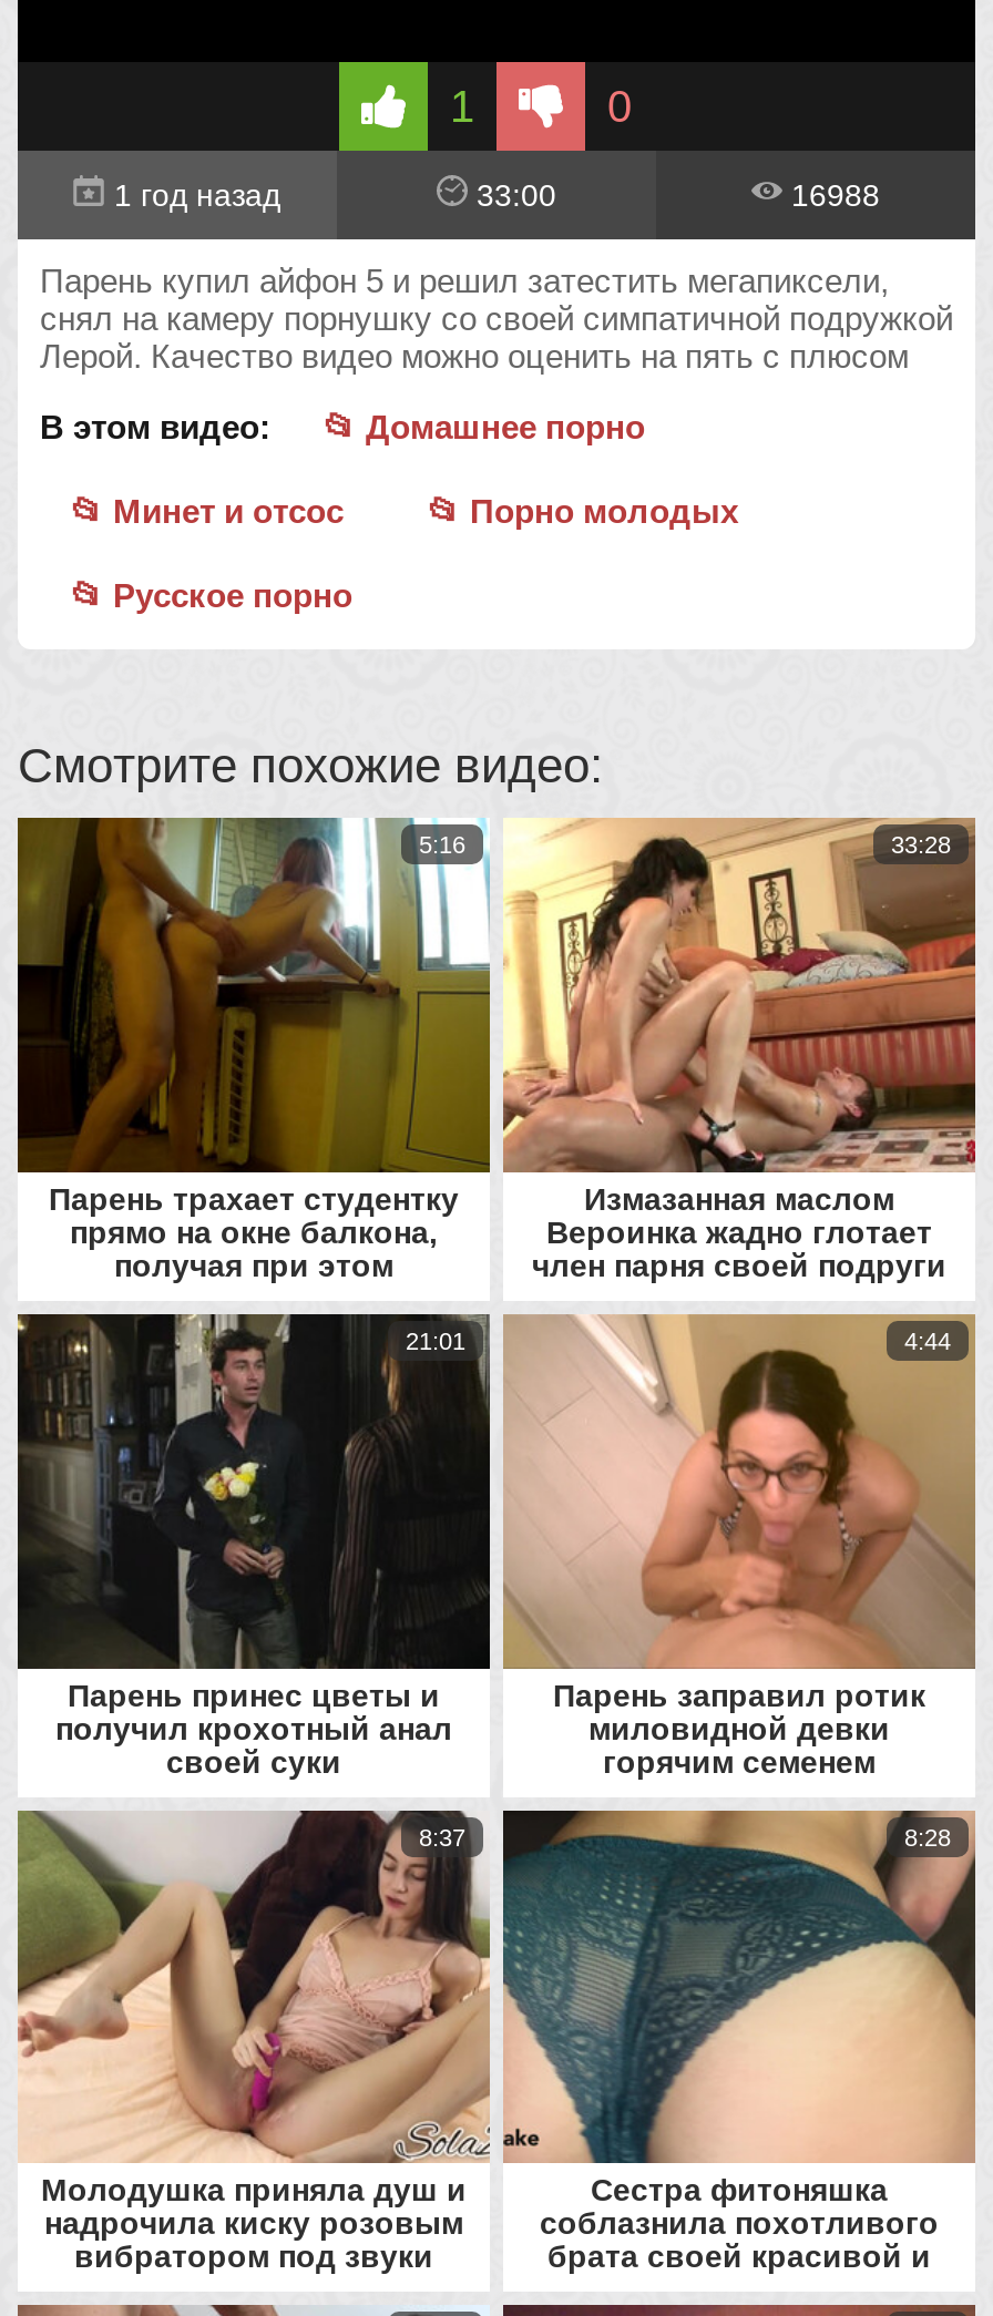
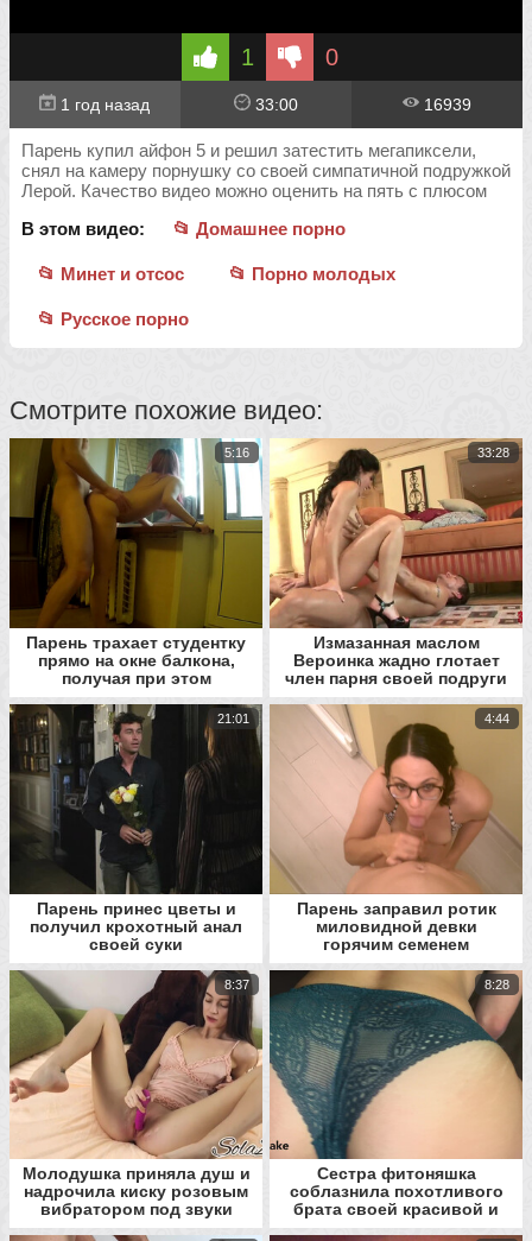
[782,177,880,213] 16988 -> [419,95,471,114] 16939

